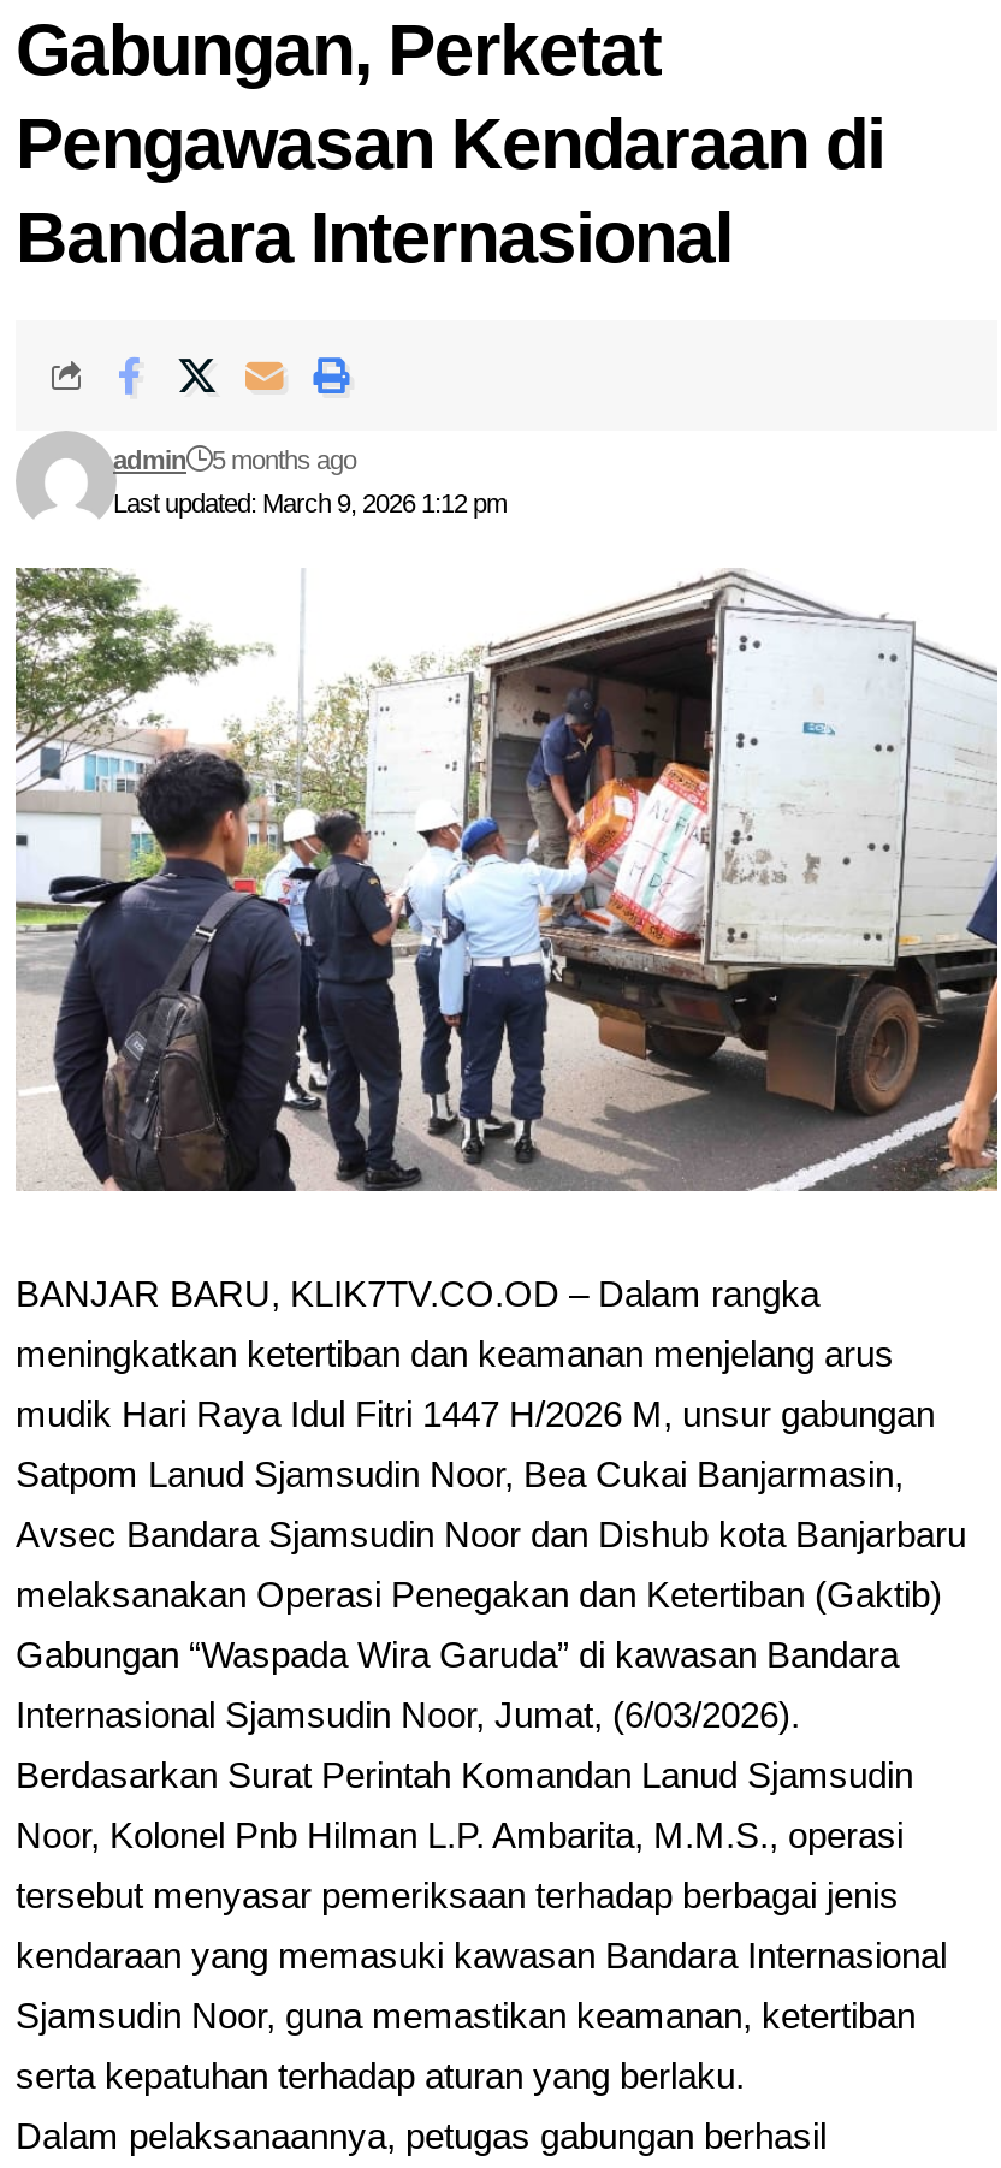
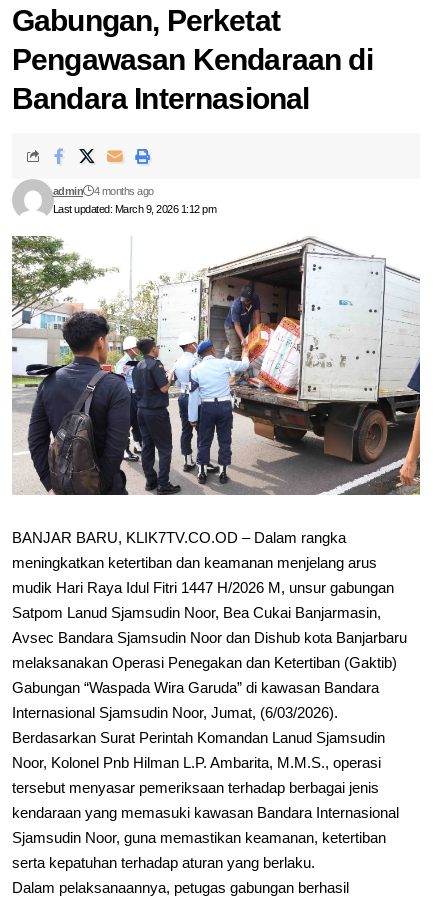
[113,445,356,474] admin 5 months ago -> [52,185,153,197] admin 4 months ago

